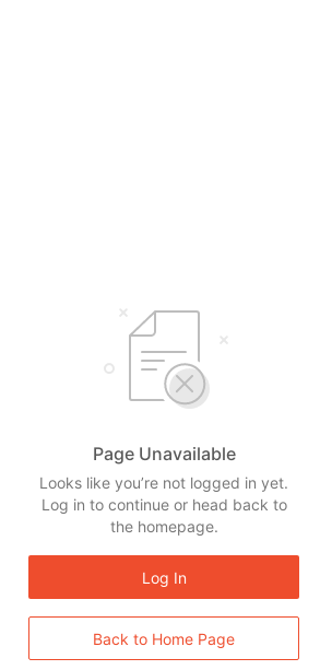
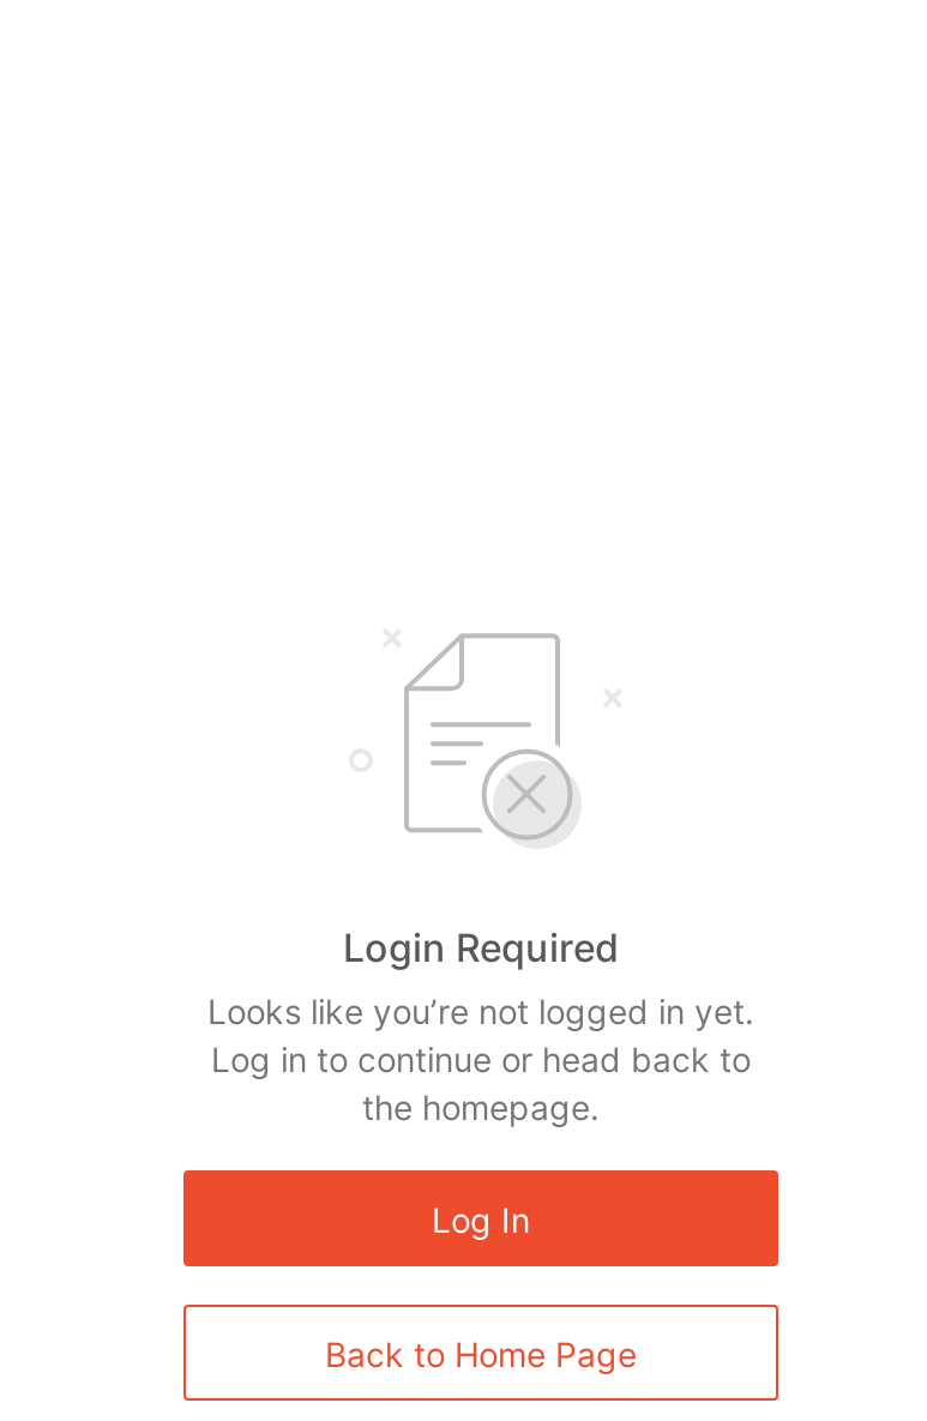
[92,443,235,465] Page Unavailable -> [343,923,619,971] Login Required

